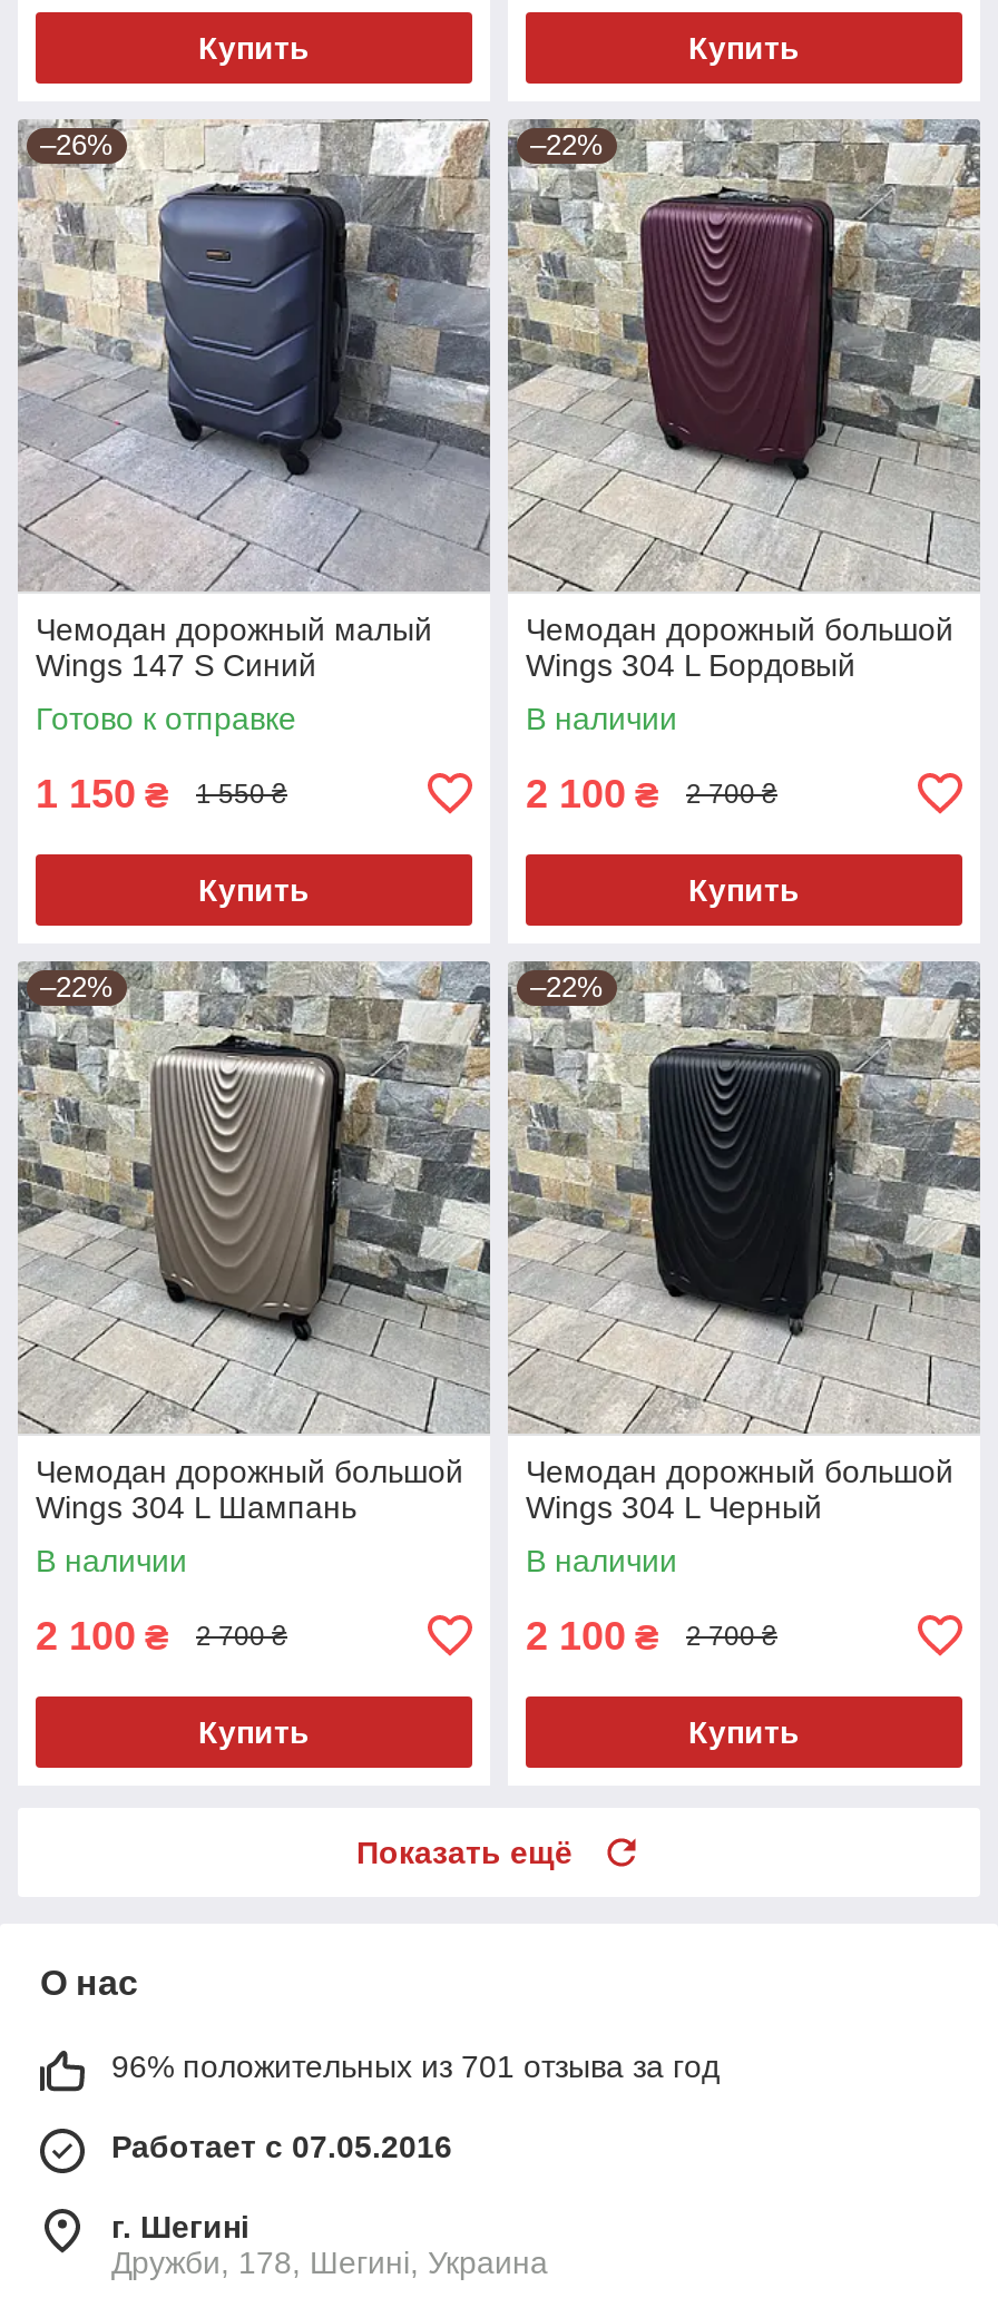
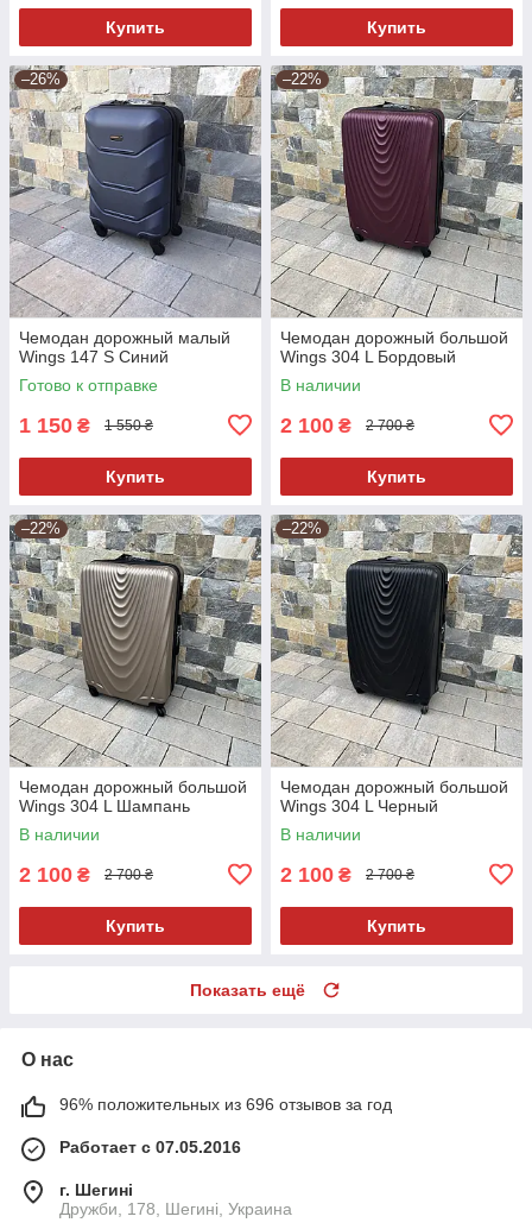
[111,2048,720,2084] 96% положительных из 701 отзыва за год -> [59,1094,392,1113] 96% положительных из 696 отзывов за год

